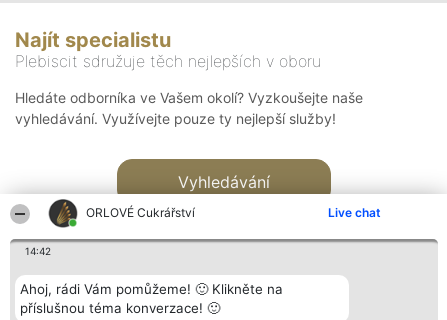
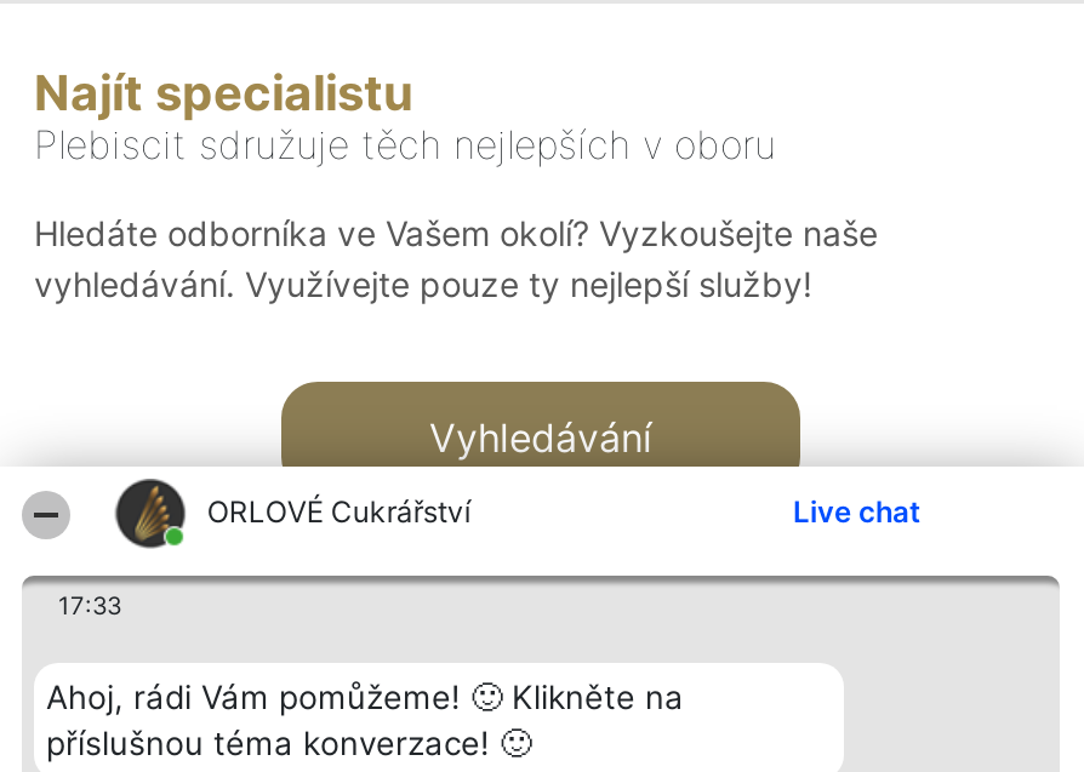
[25,245,51,257] 14:42 -> [58,590,121,619] 17:33

